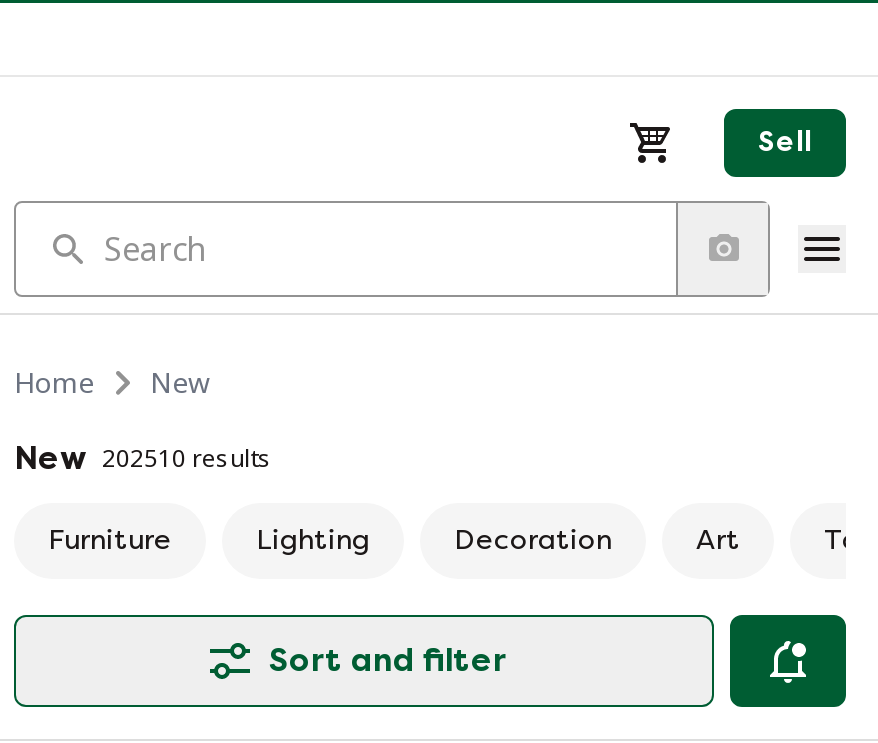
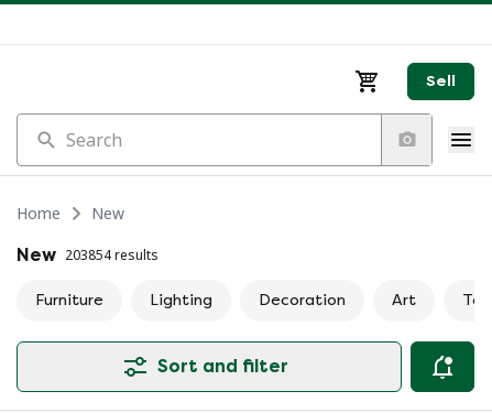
[14,439,272,477] New 202510 results -> [17,244,158,265] New 203854 results

